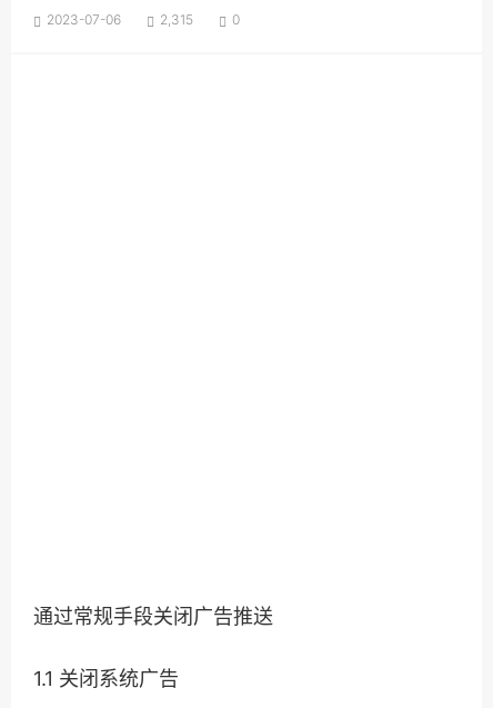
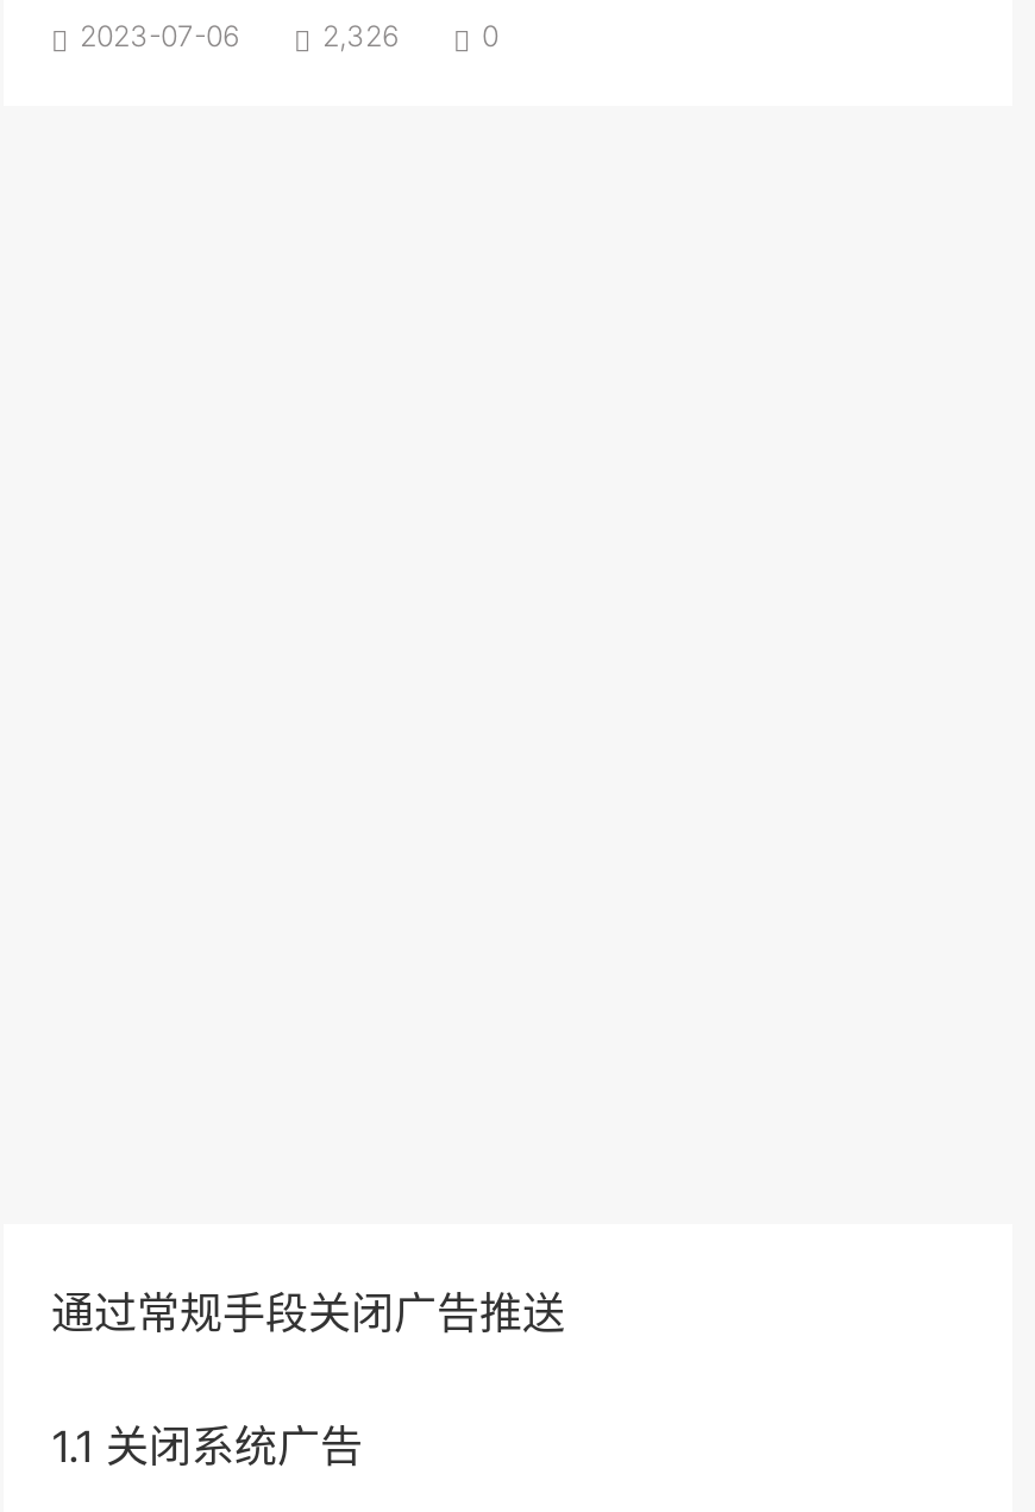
[160,11,193,28] 2,315 -> [322,18,399,54] 2,326

